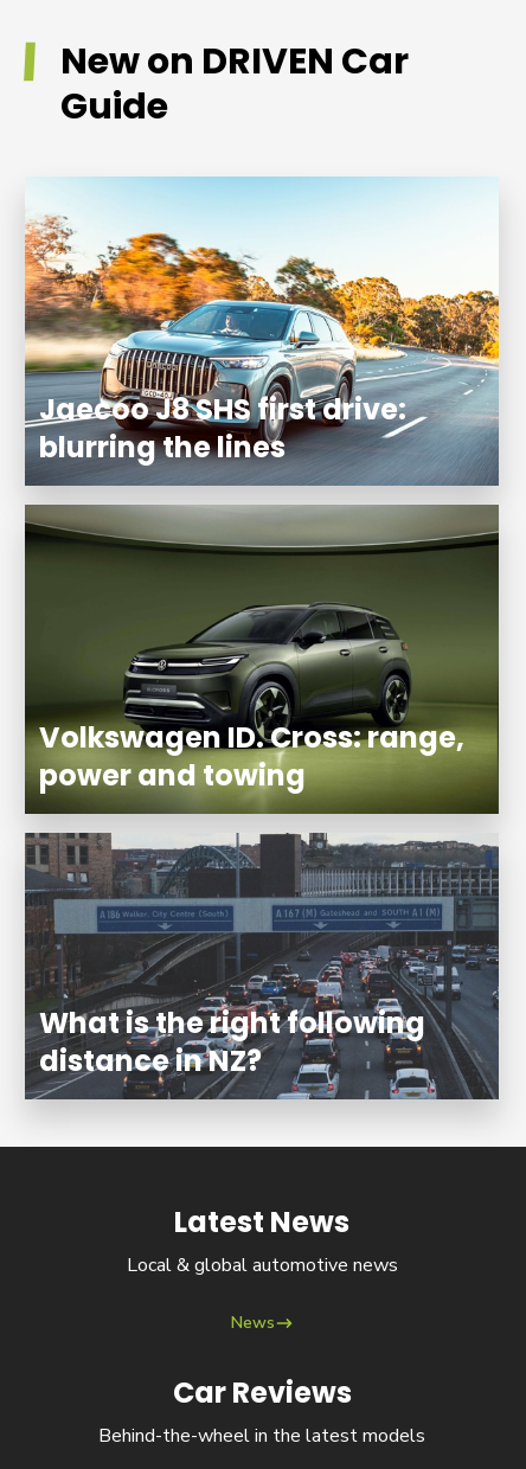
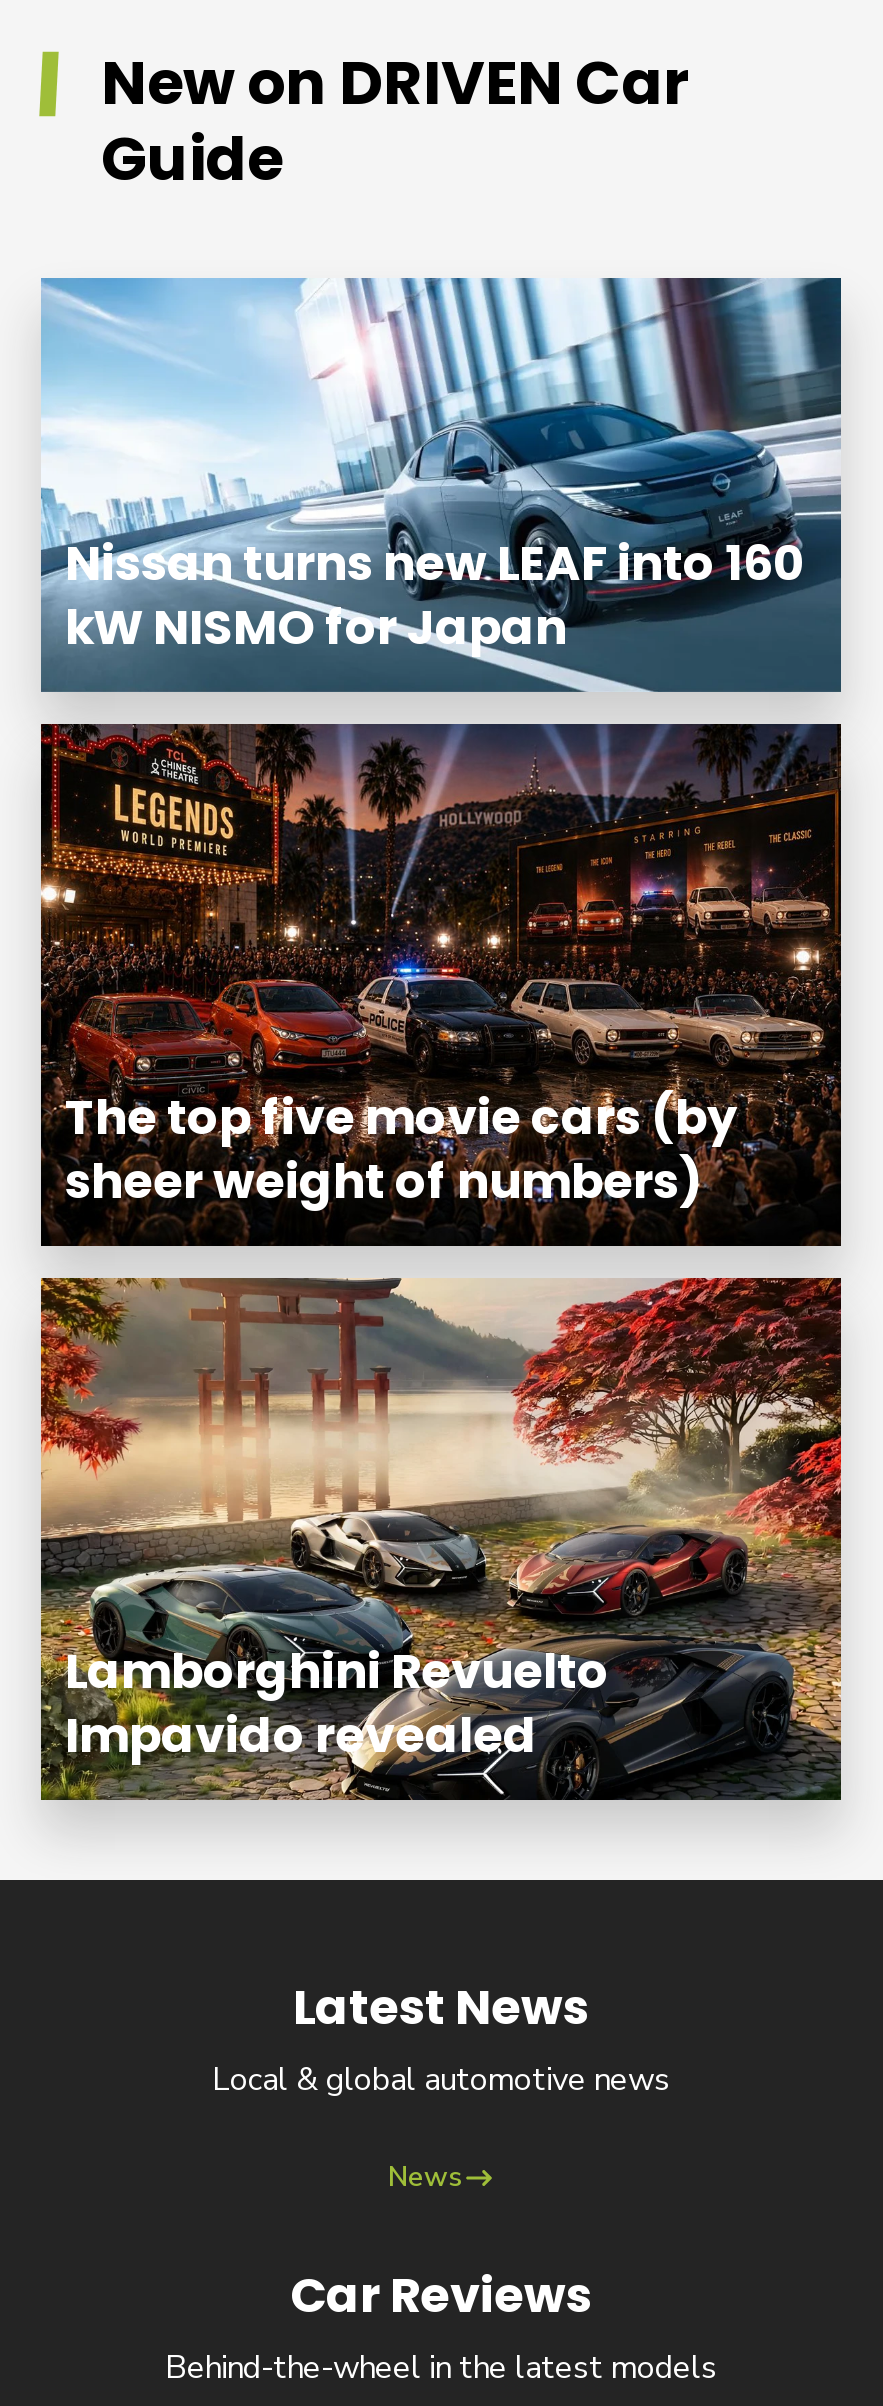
[24,177,500,1099] [image] | Jaecoo J8 SHS first drive: | blurring the lines -> [39,276,843,1802] [image] | Nissan turns new LEAF into 160 | kW NISMO for Japan
[39,718,464,795] Volkswagen ID. Cross: range, | power and towing -> [65,1084,737,1214] The top five movie cars (by | sheer weight of numbers)
[39,1004,425,1081] What is the right following | distance in NZ? -> [65,1638,609,1768] Lamborghini Revuelto | Impavido revealed

